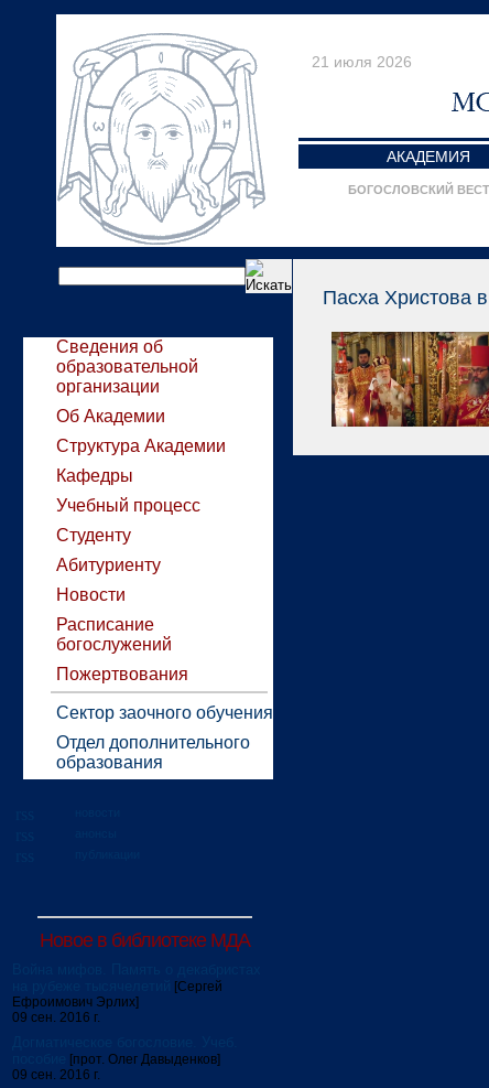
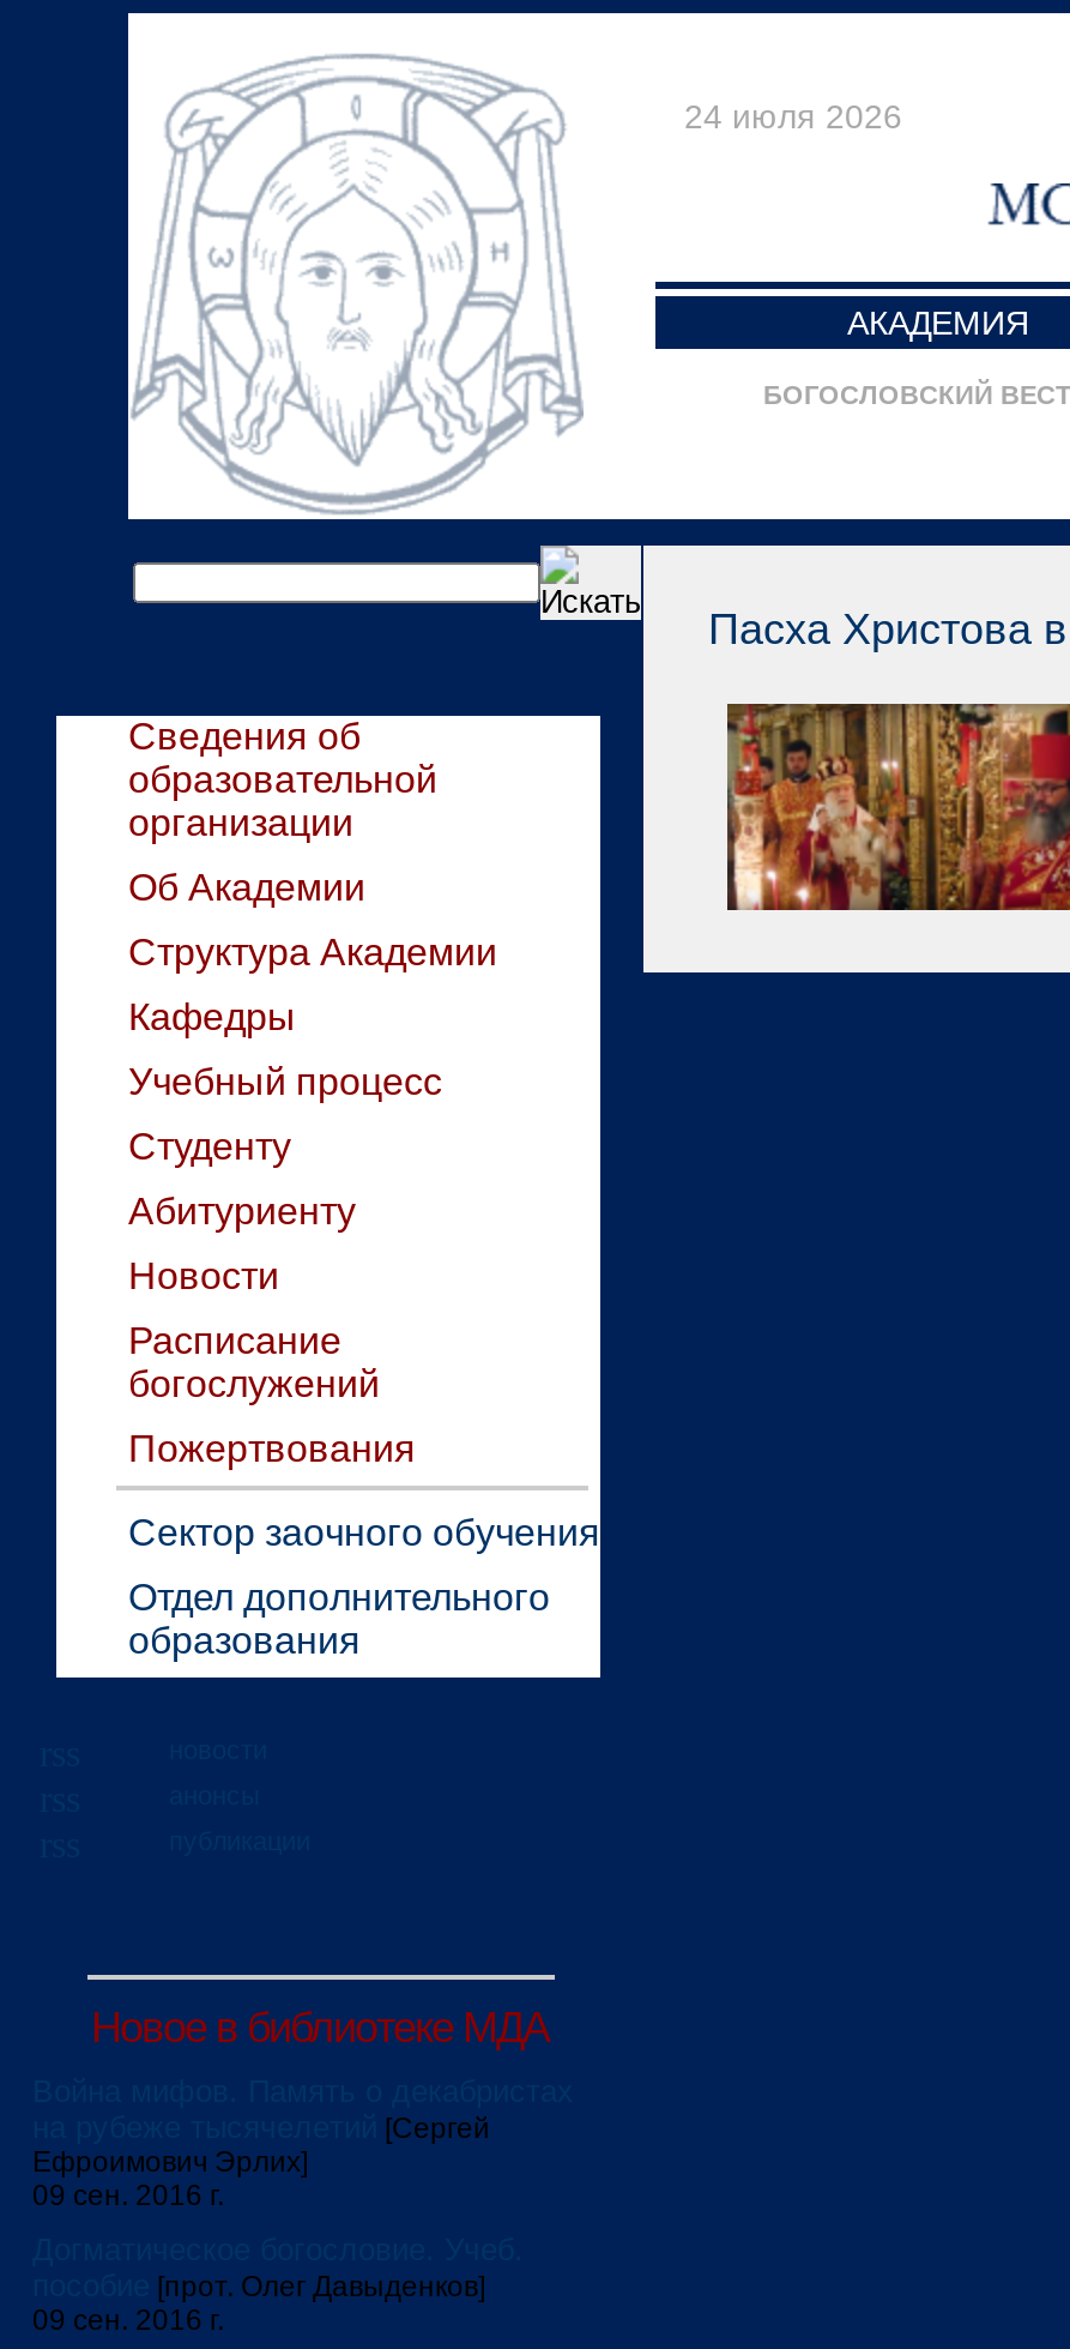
[312,53,412,71] 21 июля 2026 -> [684,97,902,135] 24 июля 2026

